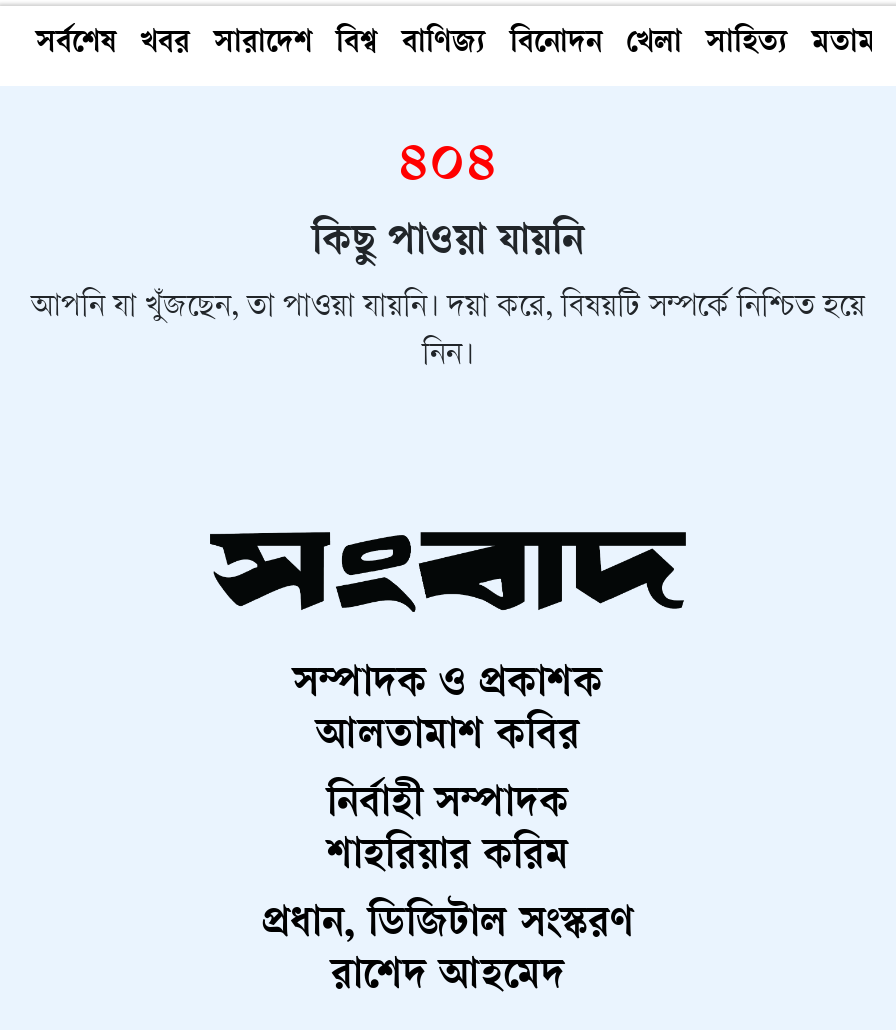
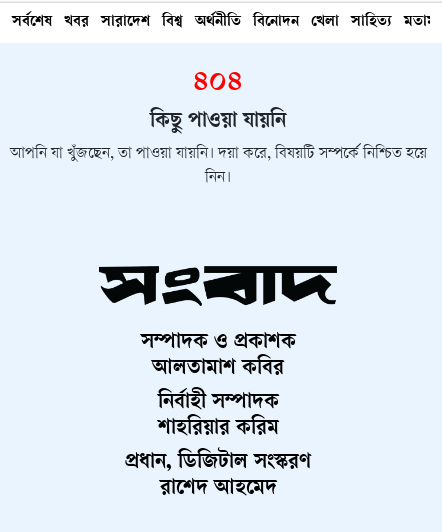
[402,28,486,62] বাণিজ্য -> [195,14,241,31] অর্থনীতি

